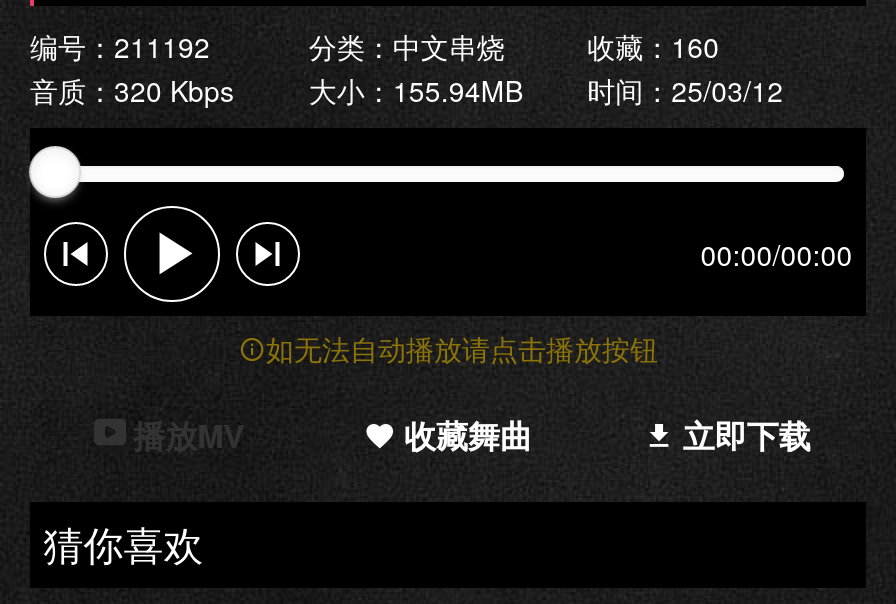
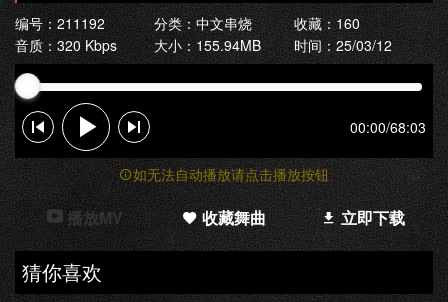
[700,234,852,274] 00:00/00:00 -> [350,117,426,137] 00:00/68:03

